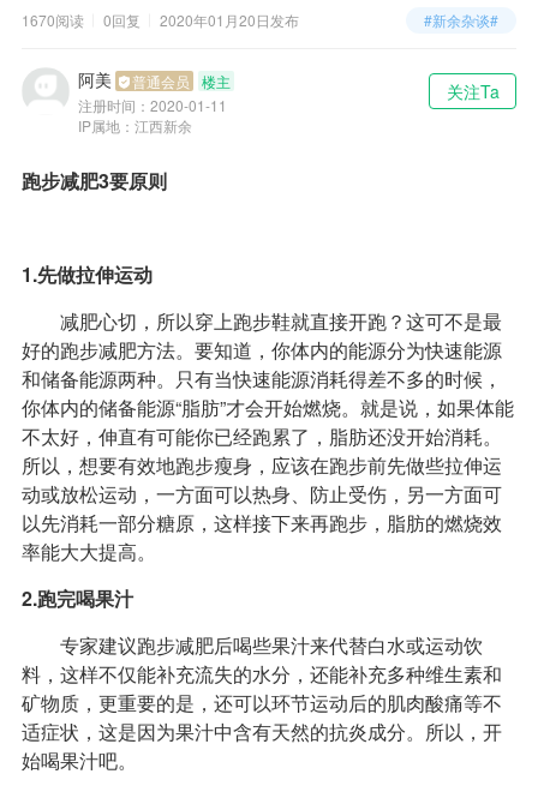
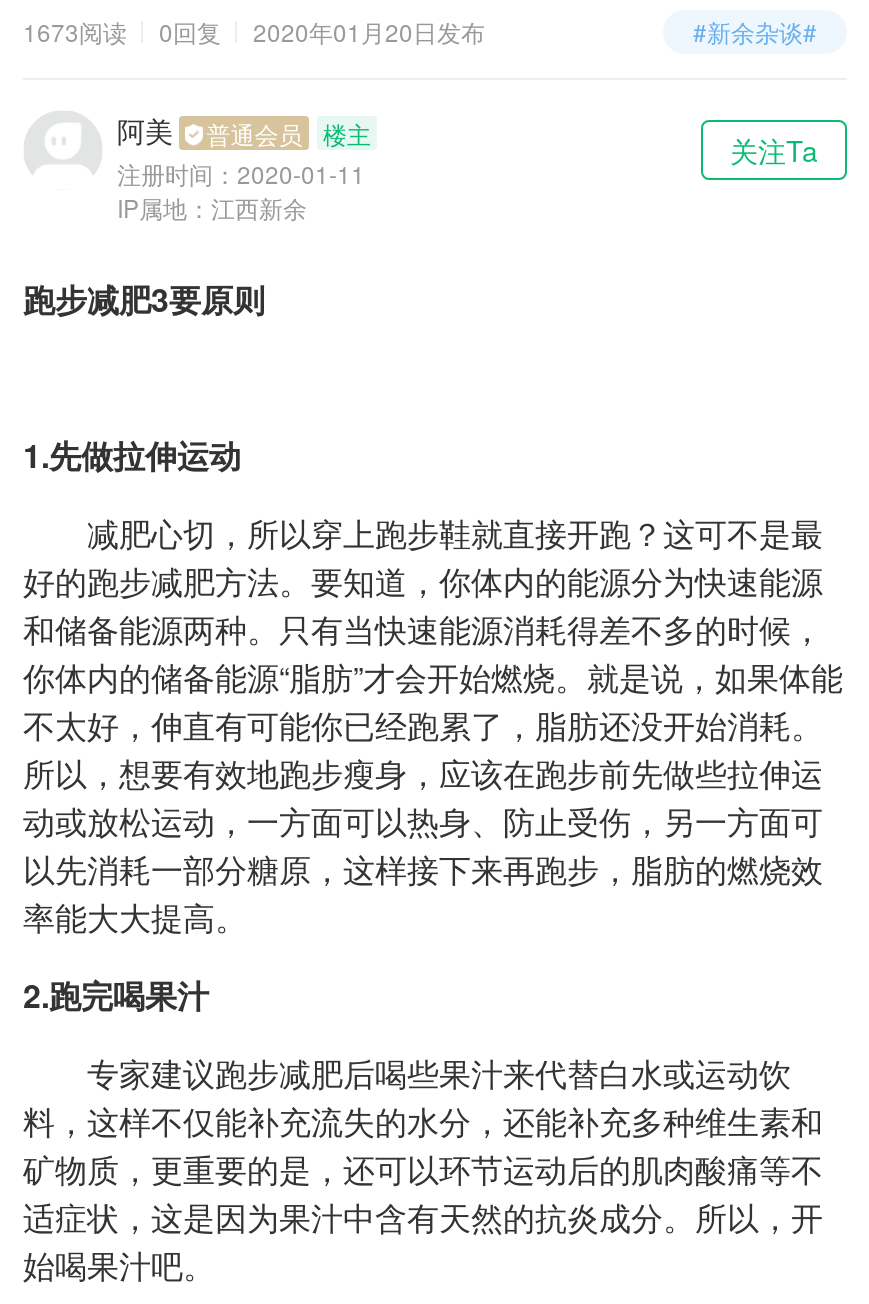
[22,10,299,30] 1670阅读 0回复 2020年01月20日发布 -> [23,14,485,48] 1673阅读 0回复 2020年01月20日发布

